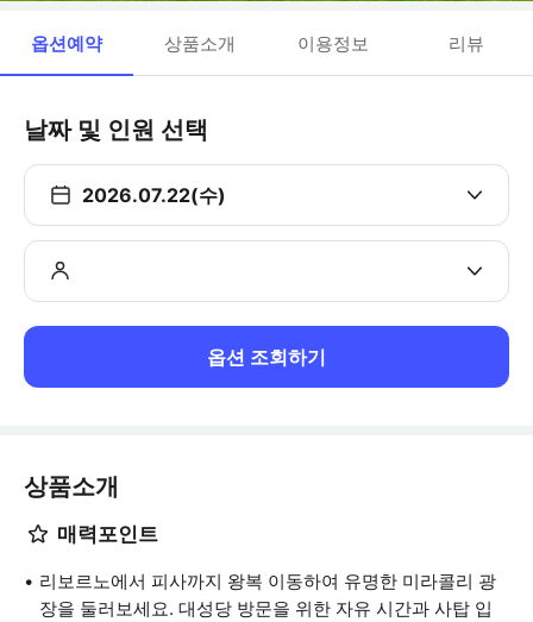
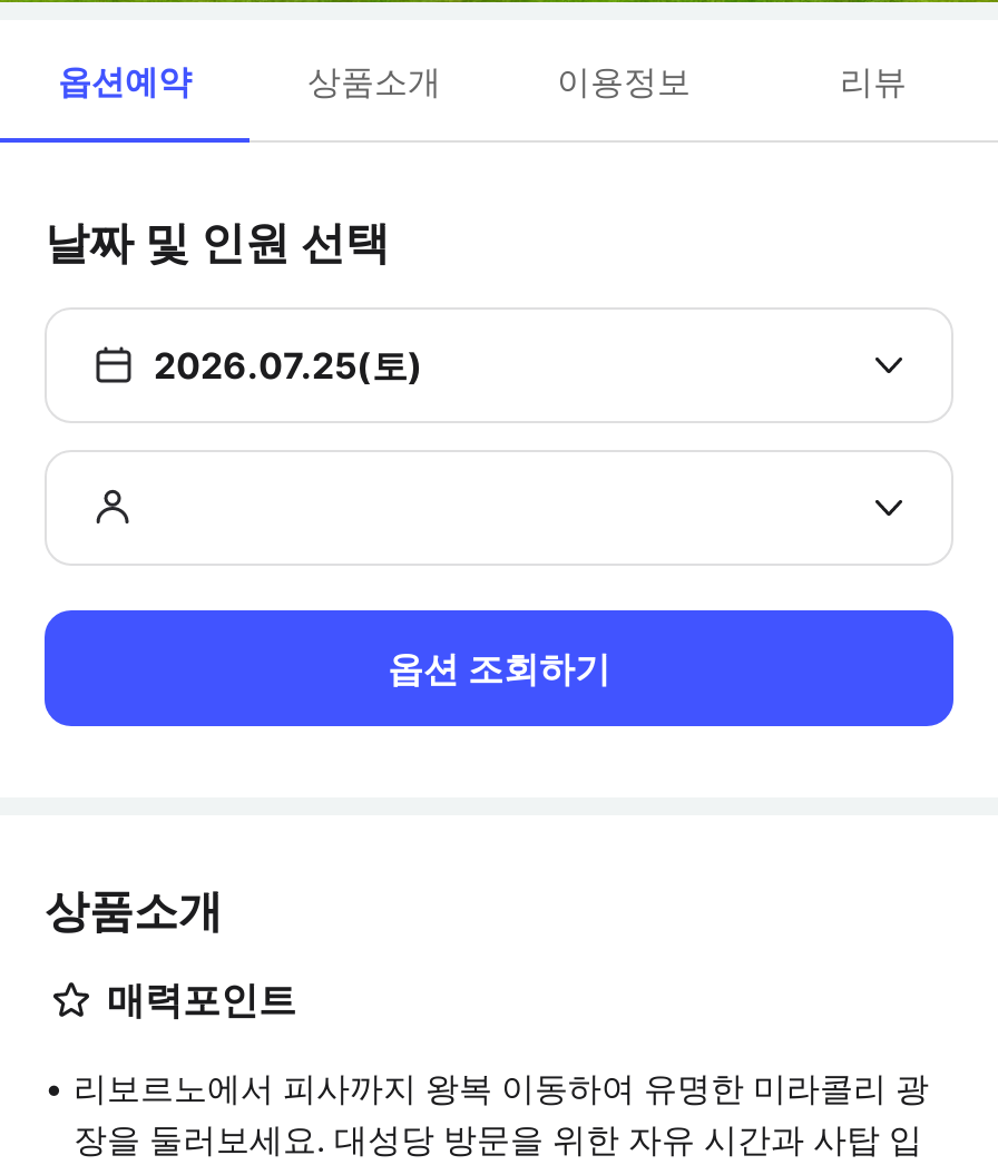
[82,183,226,207] 2026.07.22(수) -> [154,343,423,388] 2026.07.25(토)

